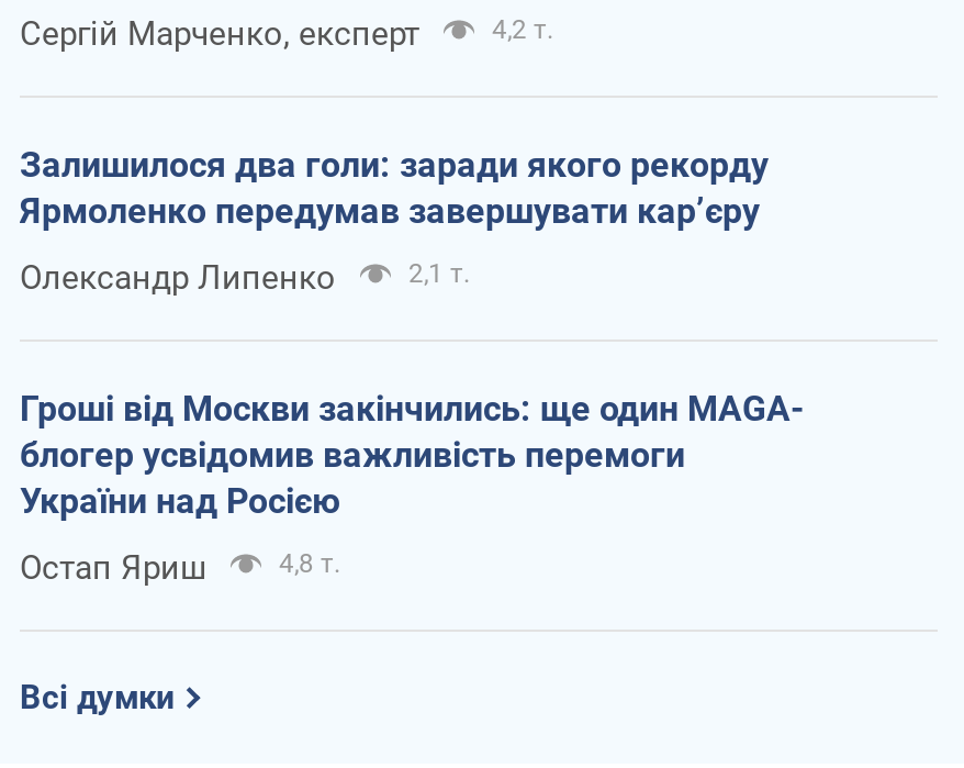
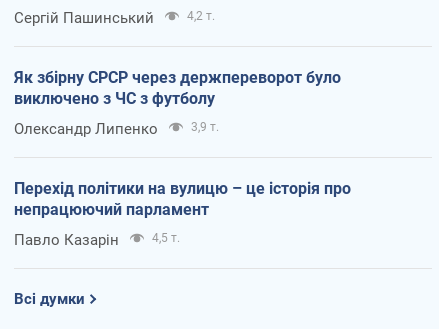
[20,14,419,53] Сергій Марченко, експерт -> [14,9,154,27] Сергій Пашинський
[20,143,769,231] Залишилося два голи: заради якого рекорду | Ярмоленко передумав завершувати кар’єру -> [14,68,341,108] Як збірну СРСР через держпереворот було | виключено з ЧС з футболу
[408,258,470,288] 2,1 т. -> [191,120,219,134] 3,9 т.
[20,387,804,521] Гроші від Москви закінчились: ще один MAGA- | блогер усвідомив важливість перемоги | України над Росією -> [14,179,351,219] Перехід політики на вулицю – це історія про | непрацюючий парламент
[20,548,340,587] Остап Яриш | 4,8 т. -> [14,231,180,249] Павло Казарін | 4,5 т.

